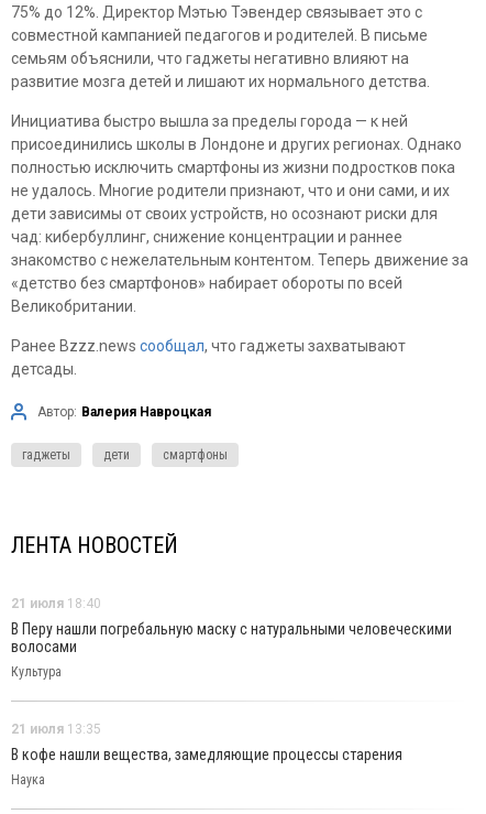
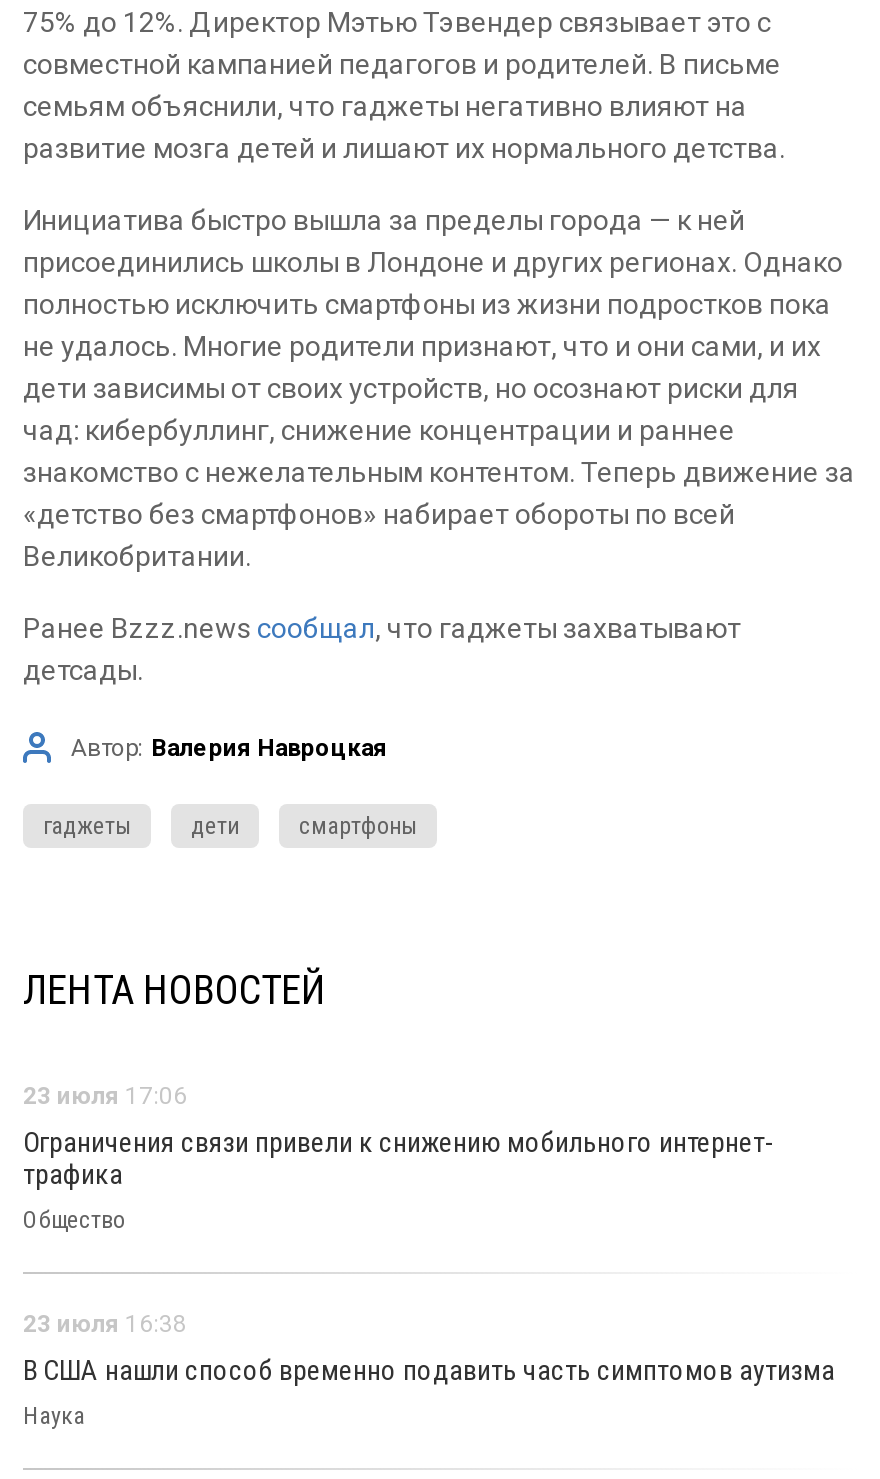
[11,596,101,611] 21 июля 18:40 -> [23,1082,187,1110] 23 июля 17:06
[11,620,452,655] В Перу нашли погребальную маску с натуральными человеческими | волосами -> [23,1126,773,1190] Ограничения связи привели к снижению мобильного интернет- | трафика
[11,664,62,680] Культура -> [23,1206,125,1234] Общество
[11,721,101,737] 21 июля 13:35 -> [23,1310,187,1338] 23 июля 16:38
[11,746,402,763] В кофе нашли вещества, замедляющие процессы старения -> [23,1354,835,1386] В США нашли способ временно подавить часть симптомов аутизма

